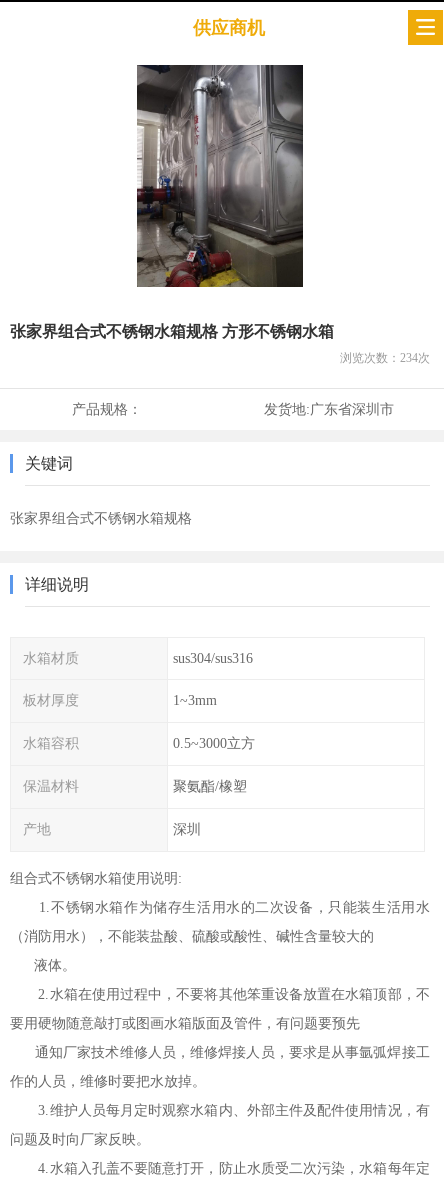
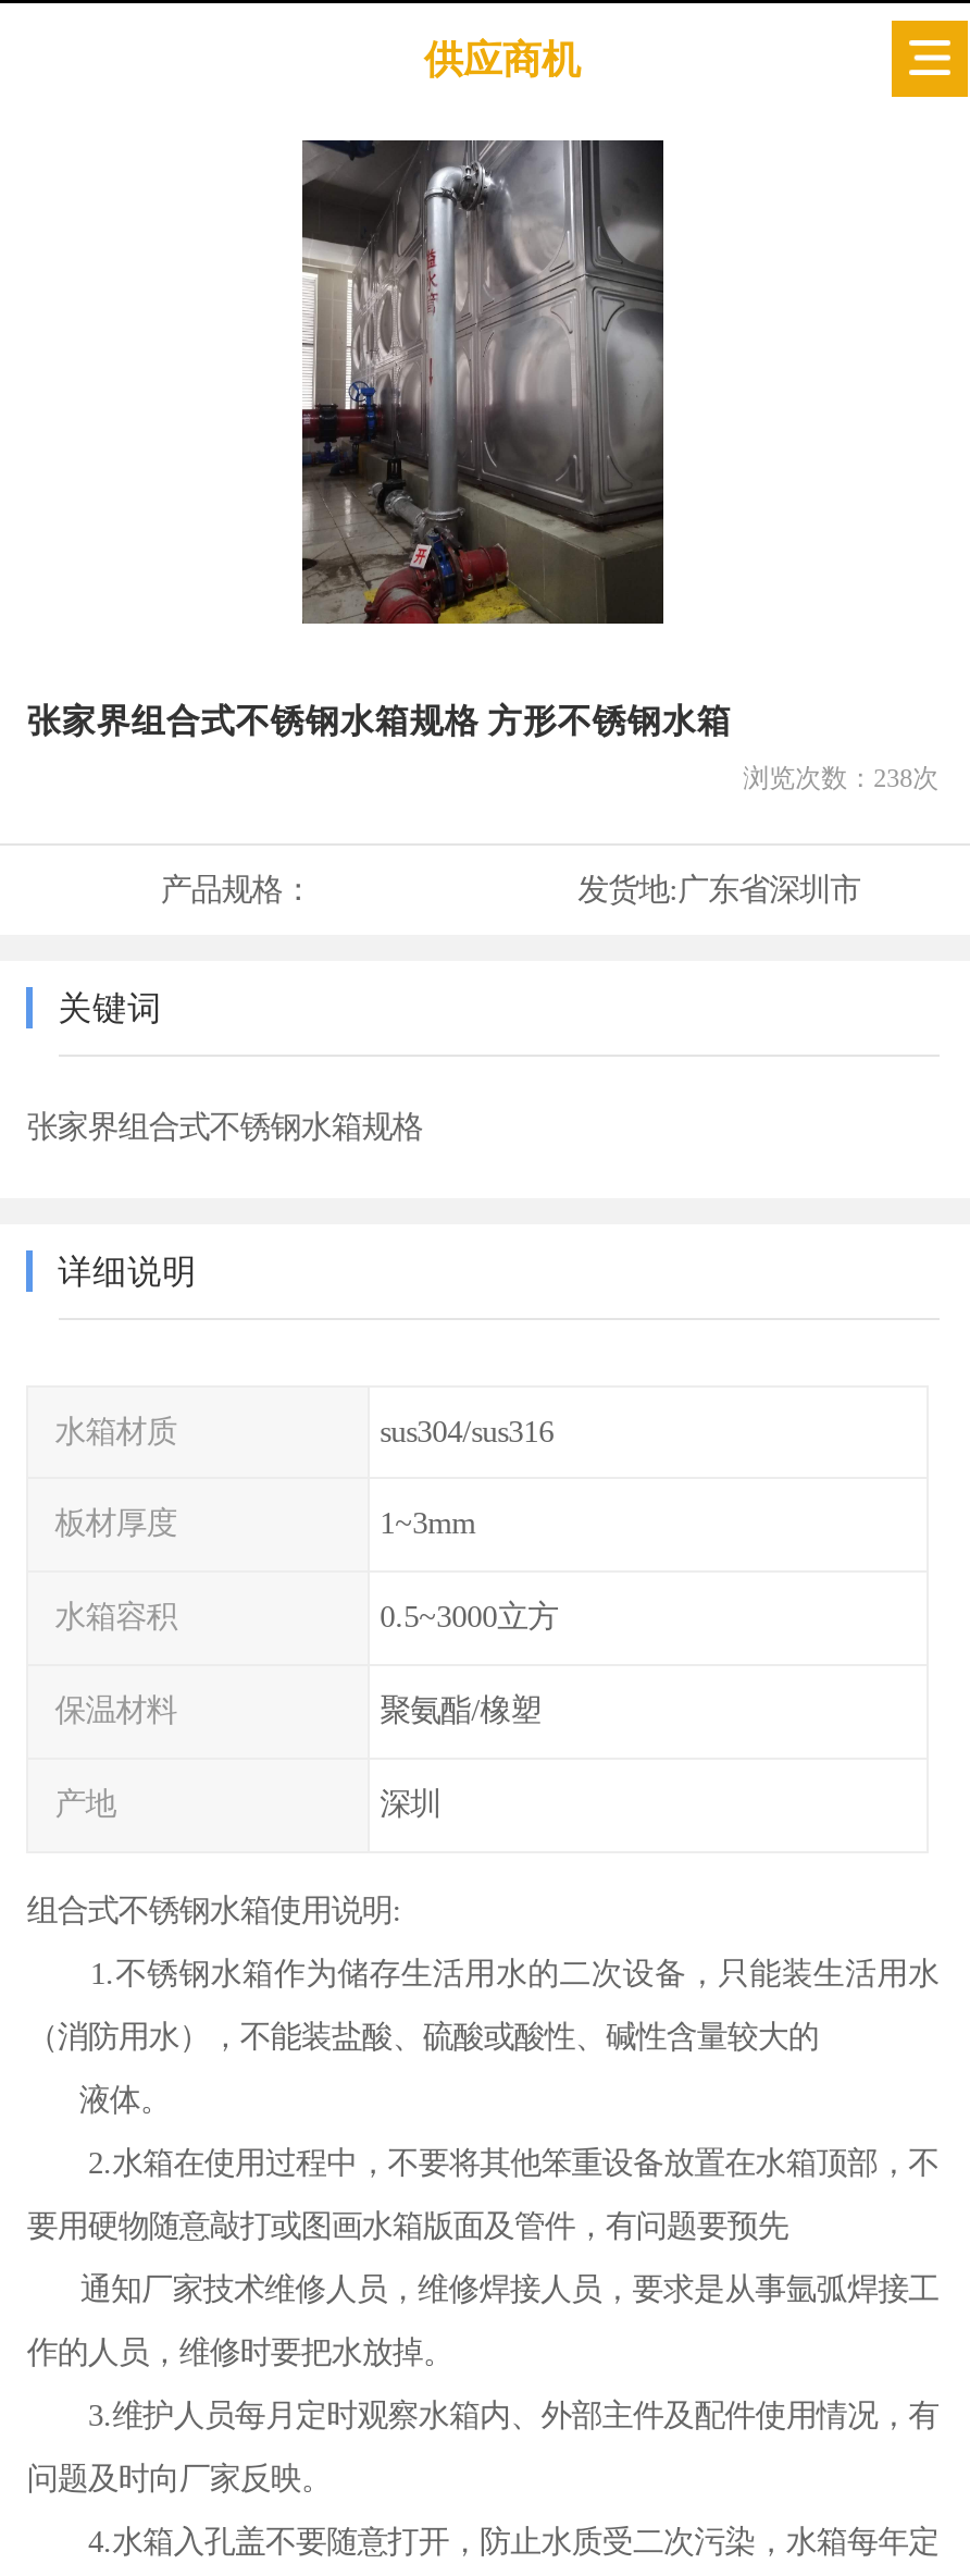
[340,351,430,365] 浏览次数：234次 -> [743,762,939,792] 浏览次数：238次

